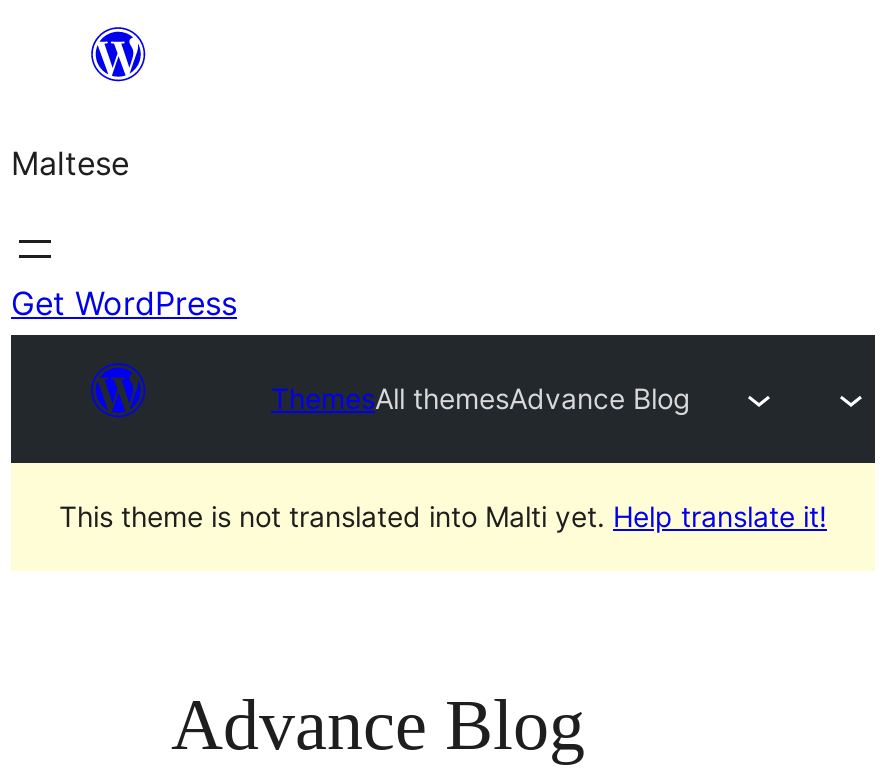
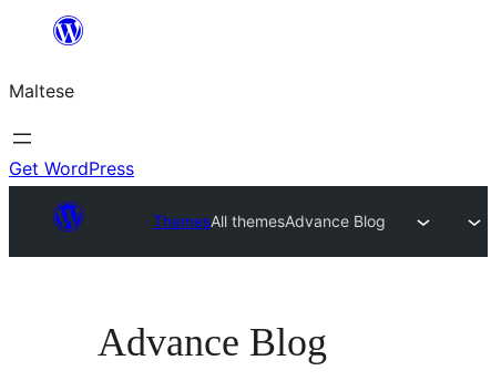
[59,499,827,533] This theme is not translated into Malti yet. Help translate it! -> none

